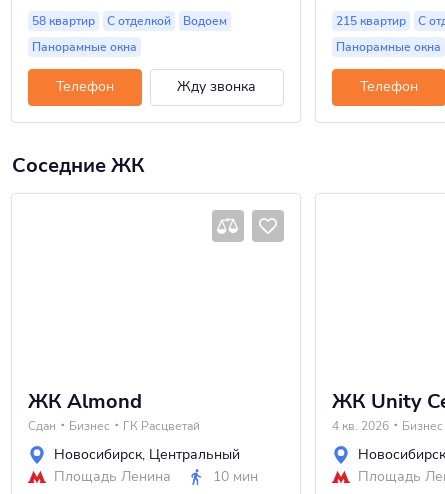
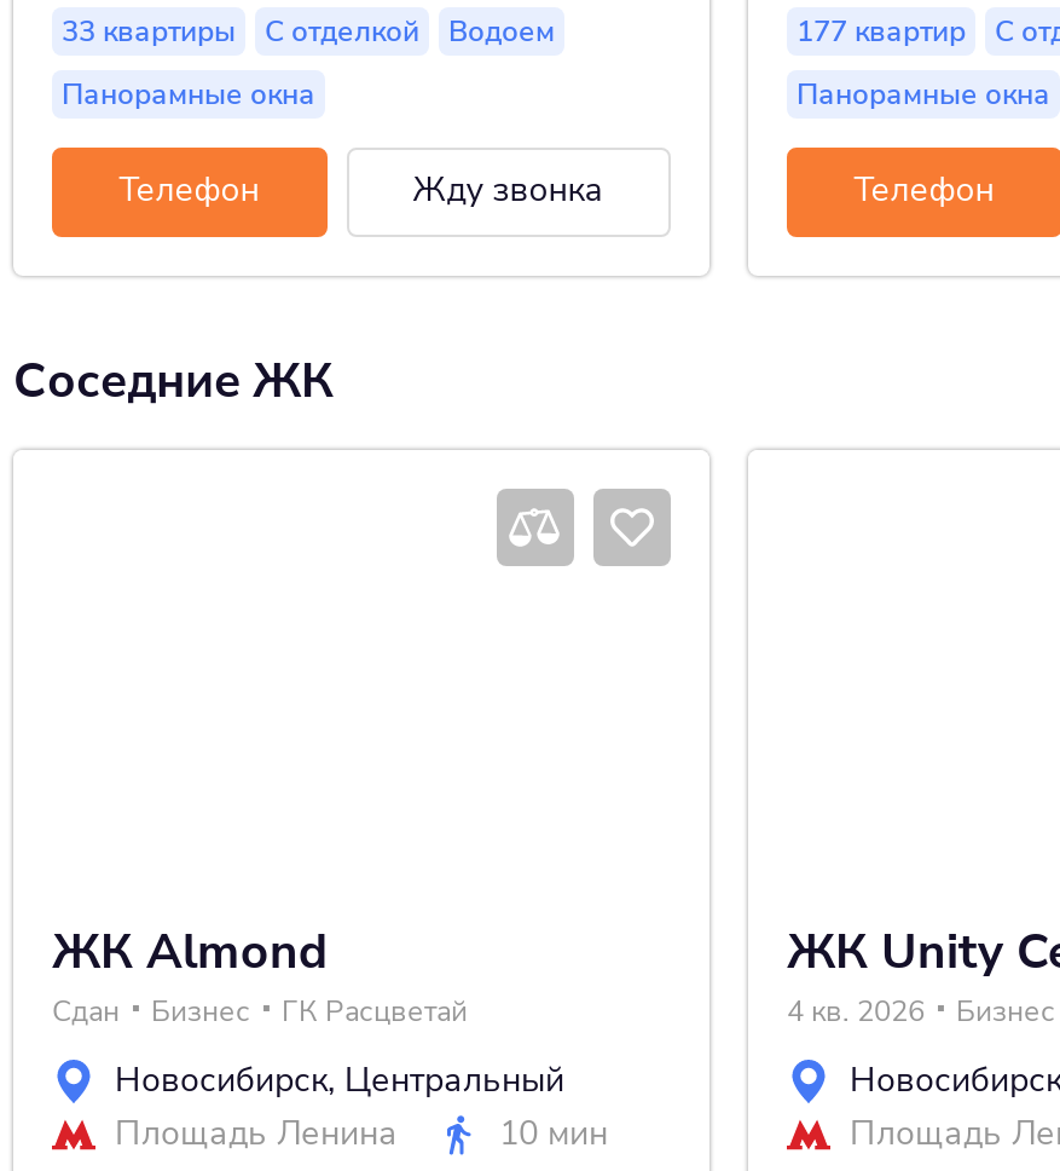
[32,13,227,29] 58 квартир С отделкой Водоем -> [62,12,555,50] 33 квартиры С отделкой Водоем
[336,13,406,29] 215 квартир -> [797,12,966,50] 177 квартир

